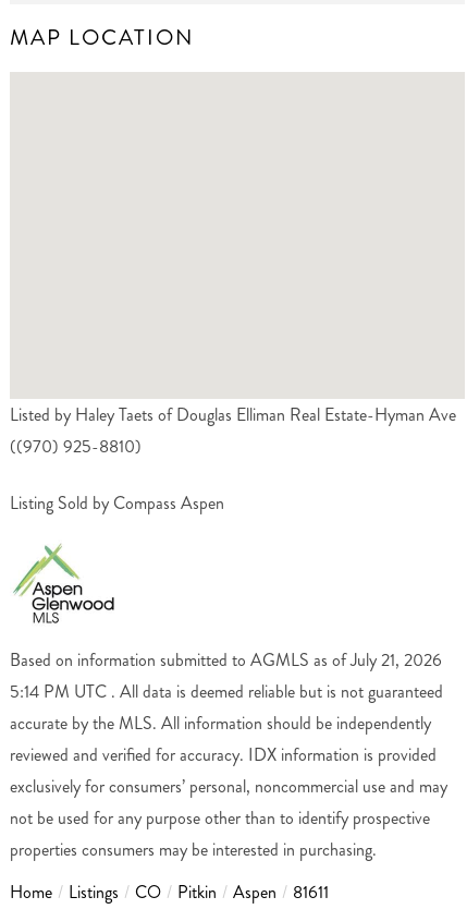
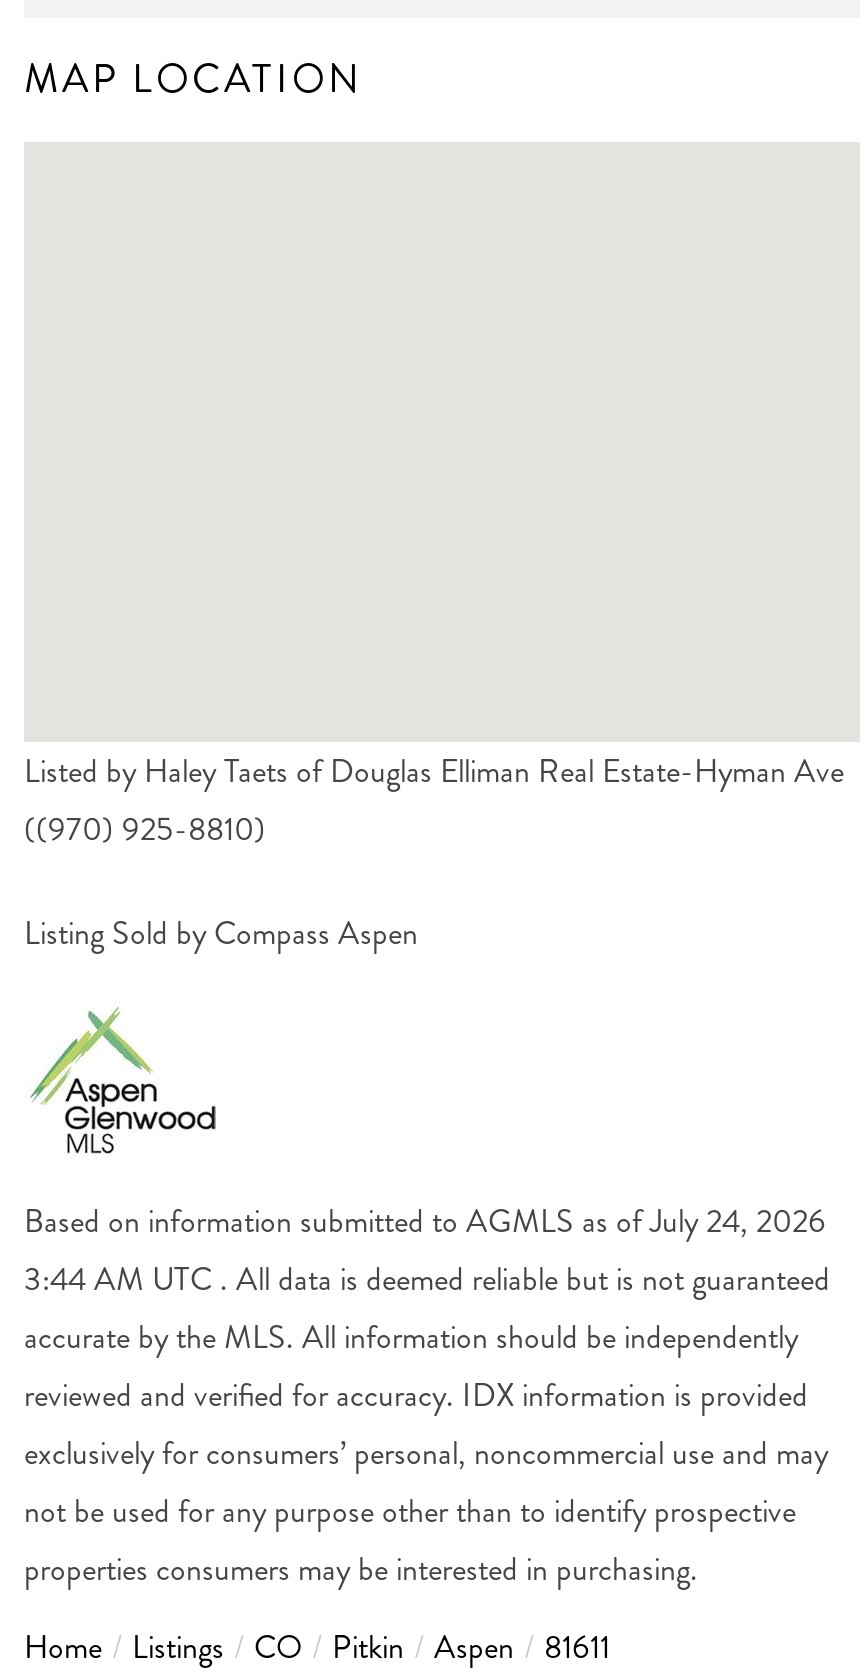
[10,647,442,672] Based on information submitted to AGMLS as of July 21, 2026 -> [24,1197,826,1243] Based on information submitted to AGMLS as of July 24, 2026
[10,679,443,704] 5:14 PM UTC . All data is deemed reliable but is not guaranteed -> [24,1255,830,1301] 3:44 AM UTC . All data is deemed reliable but is not guaranteed

